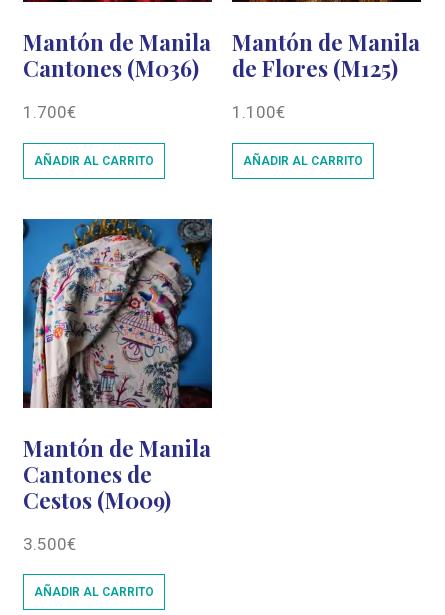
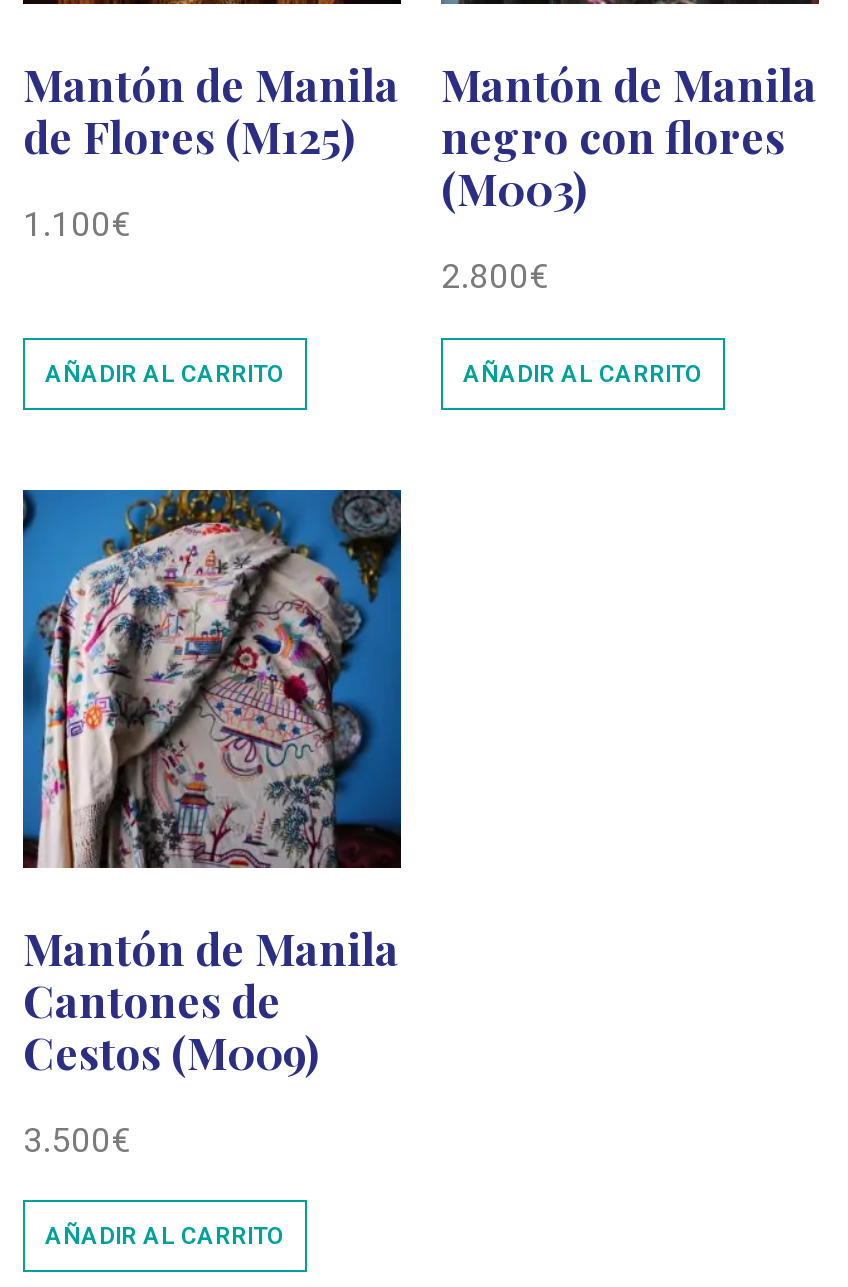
[23,53,199,83] Cantones (M036) -> [23,107,355,167] de Flores (M125)
[232,53,398,83] de Flores (M125) -> [441,107,785,219] negro con flores | (M003)
[23,102,76,122] 1.700€ -> [23,205,129,245] 1.100€
[232,102,285,122] 1.100€ -> [441,257,547,297] 2.800€

